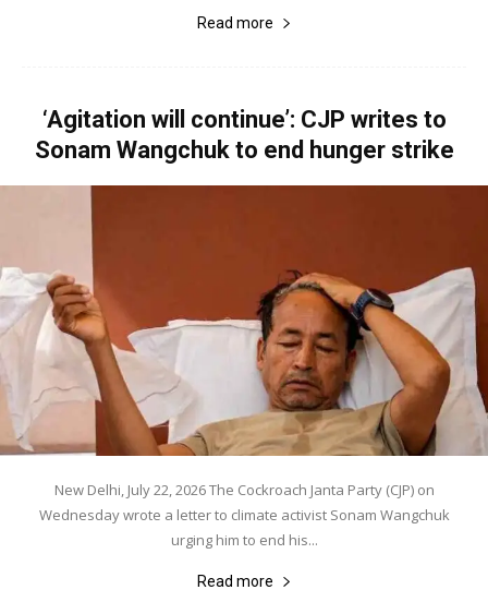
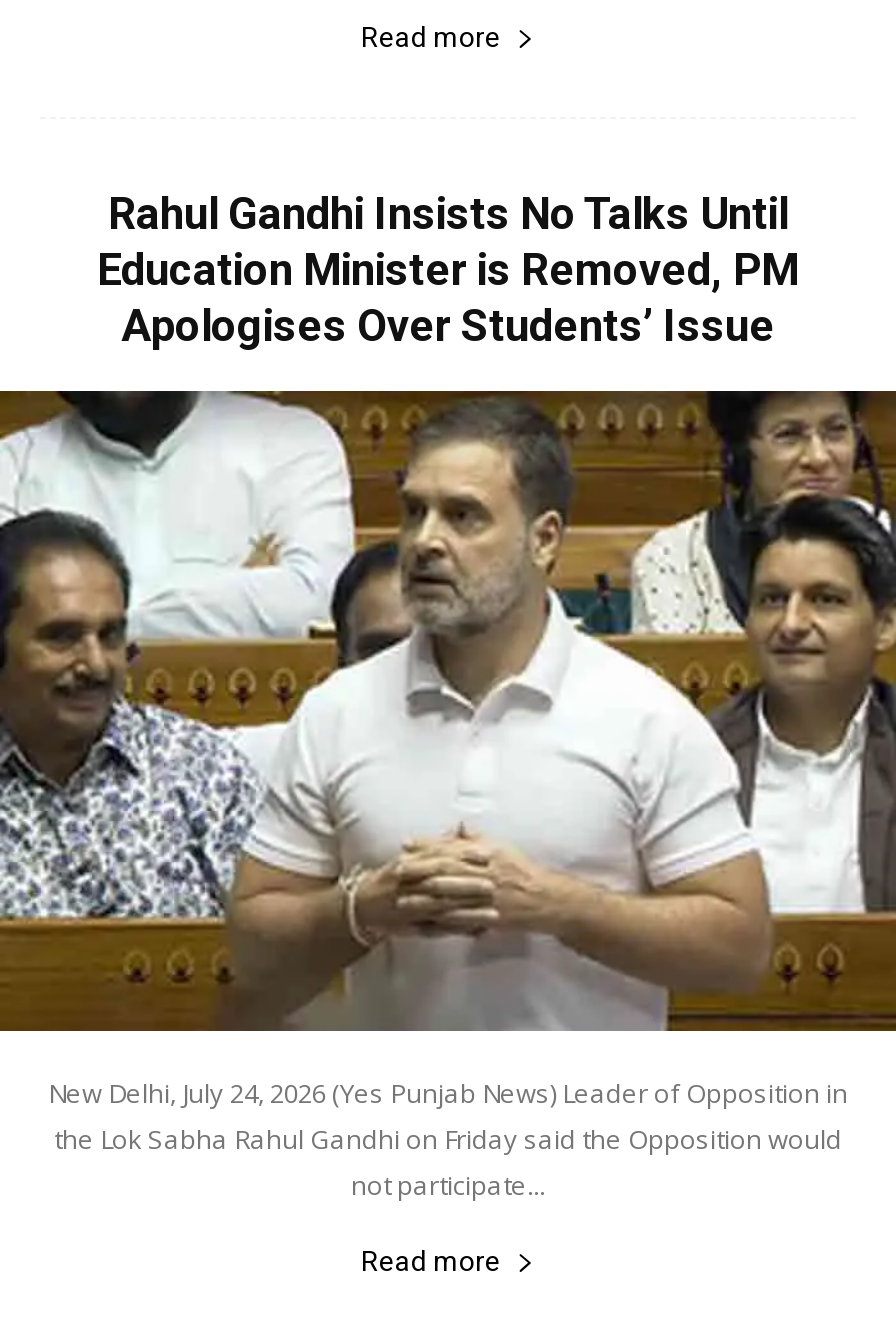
[34,106,454,163] ‘Agitation will continue’: CJP writes to | Sonam Wangchuk to end hunger strike -> [97,190,799,352] Rahul Gandhi Insists No Talks Until | Education Minister is Removed, PM | Apologises Over Students’ Issue
[3,184,485,549] [image] | New Delhi, July 22, 2026 The Cockroach Janta Party (CJP) on | Wednesday wrote a letter to climate activist Sonam Wangchuk | urging him to end his... -> [6,388,890,1204] [image] | New Delhi, July 24, 2026 (Yes Punjab News) Leader of Opposition in | the Lok Sabha Rahul Gandhi on Friday said the Opposition would | not participate...

